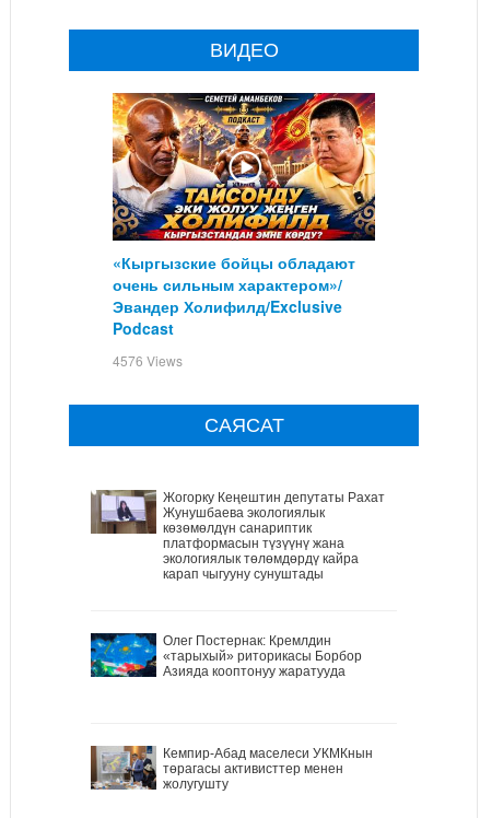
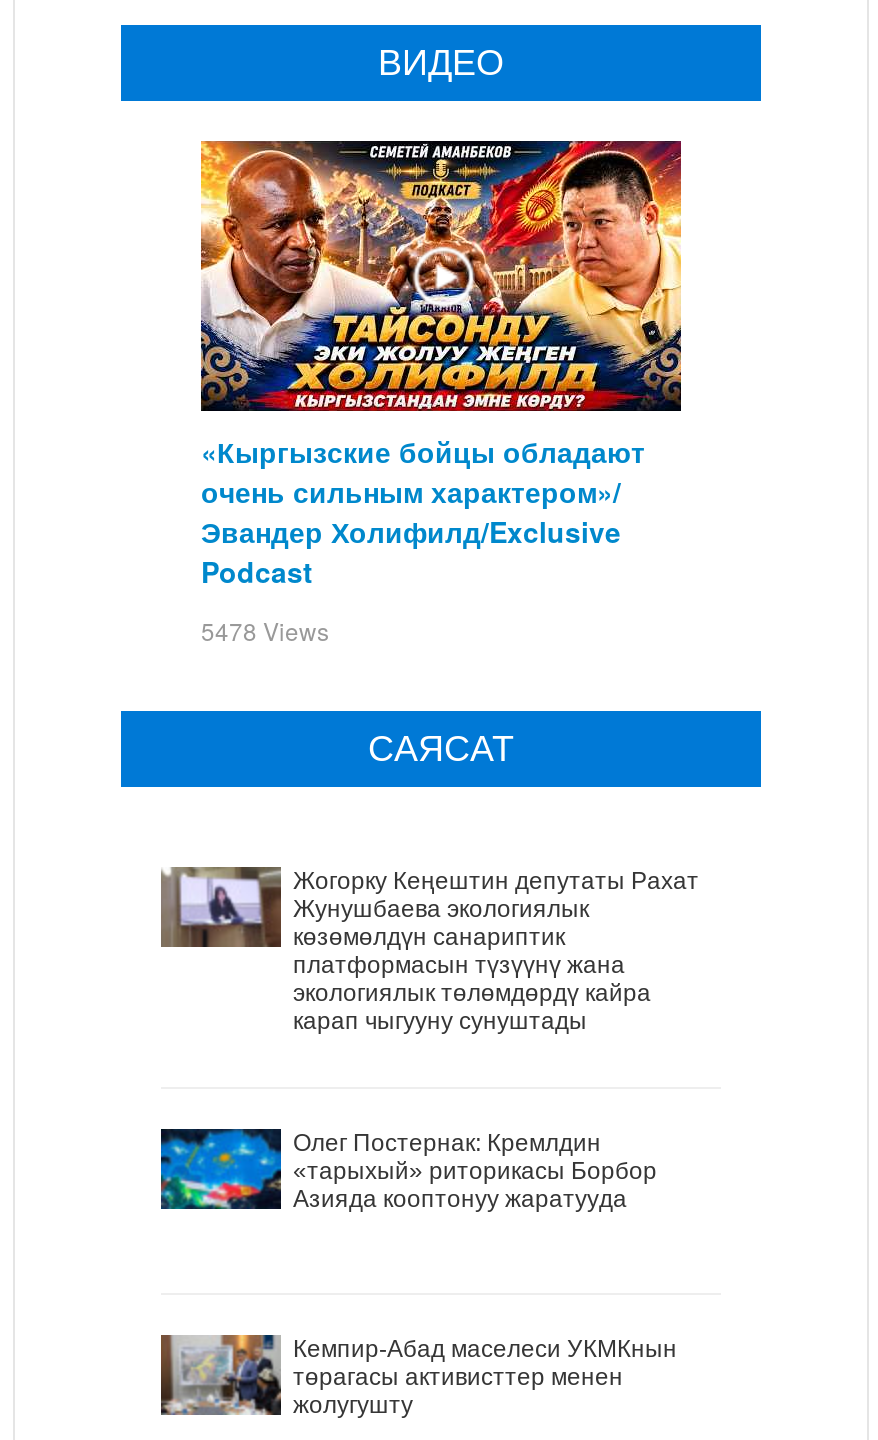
[113,351,183,369] 4576 Views -> [201,613,329,647] 5478 Views

